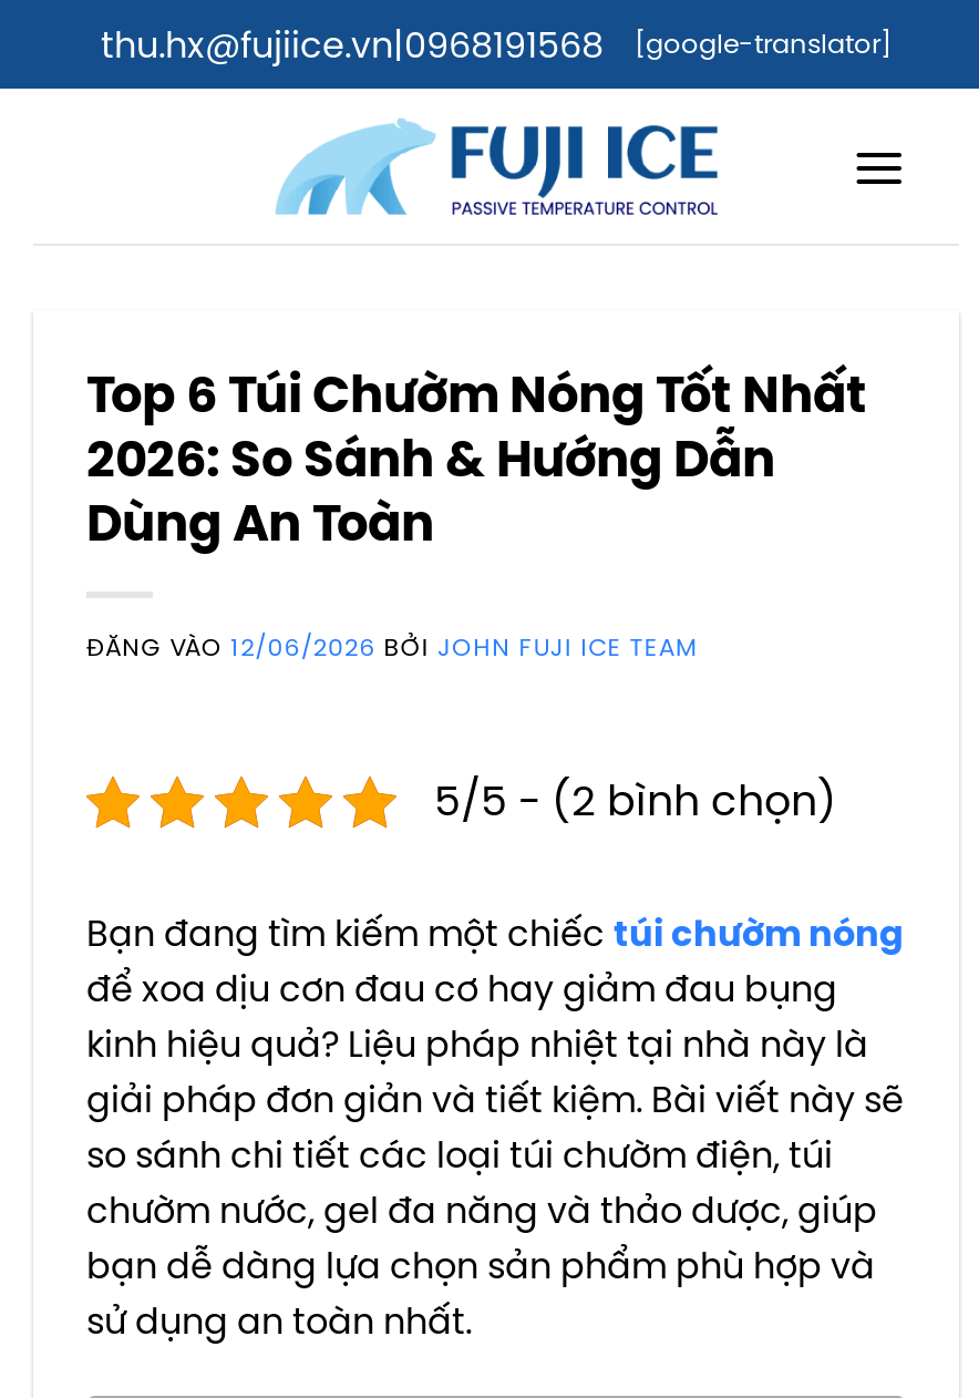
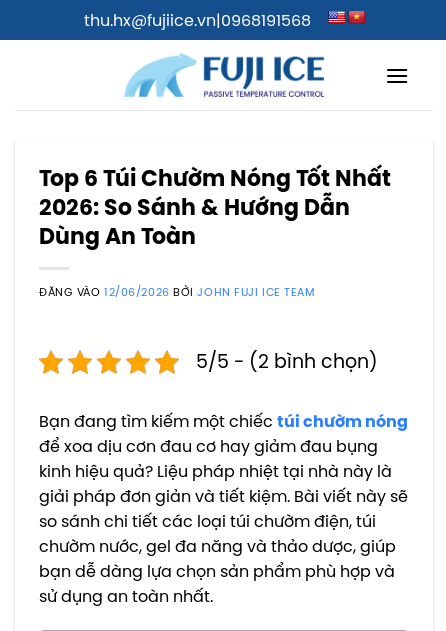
[635,23,892,63] [google-translator] -> none

